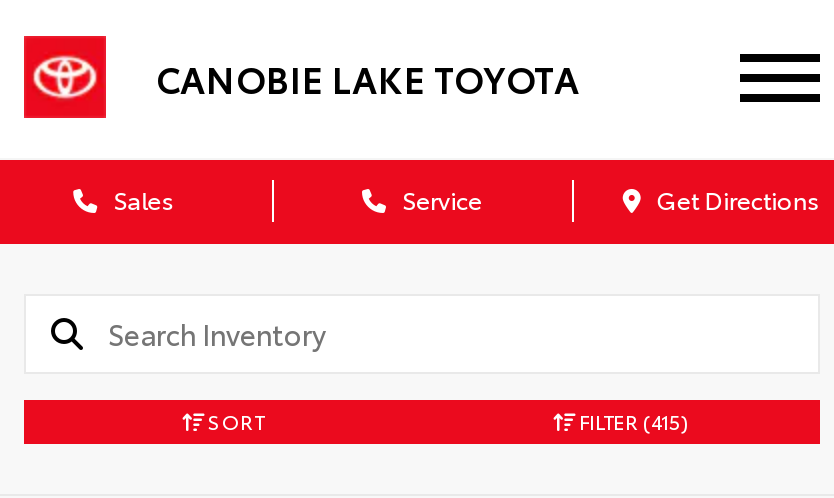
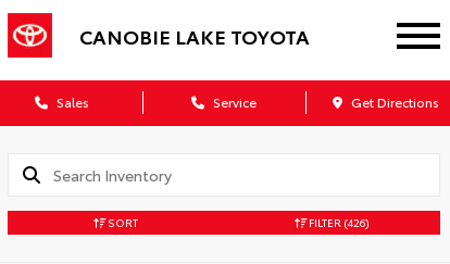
[575,406,689,436] FILTER (415) -> [307,214,370,230] FILTER (426)

